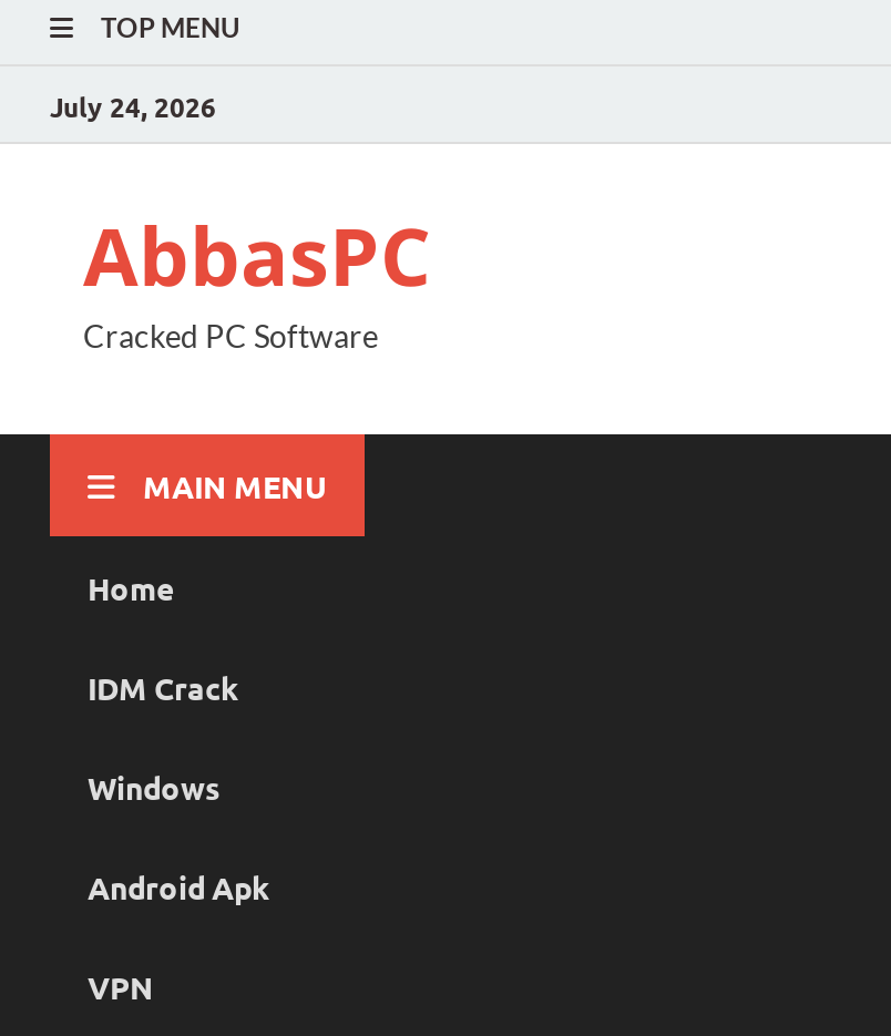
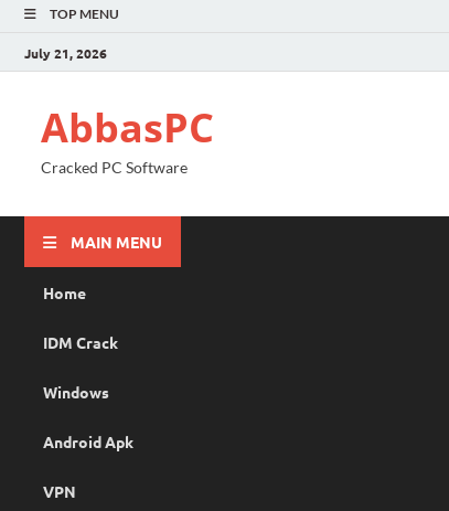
[50,88,216,123] July 24, 2026 -> [24,44,107,61] July 21, 2026

